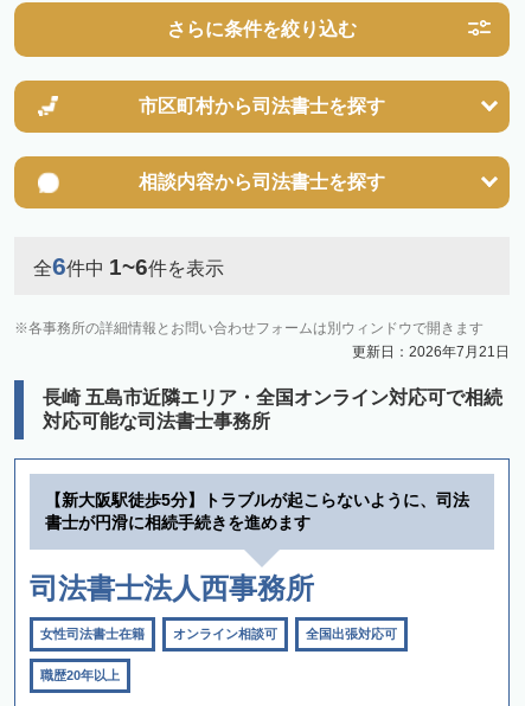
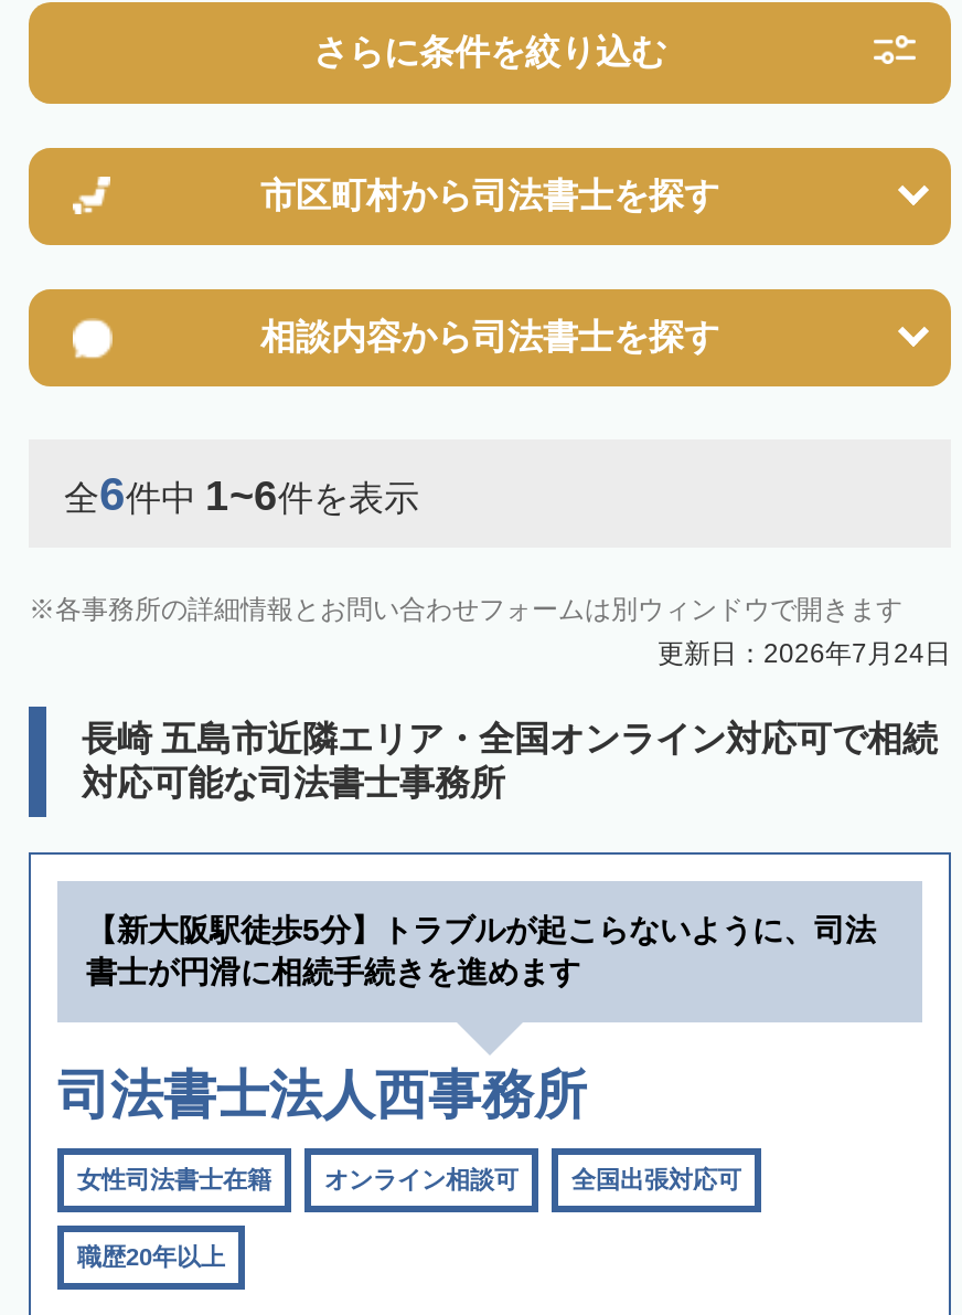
[352,344,510,360] 更新日：2026年7月21日 -> [658,639,951,670] 更新日：2026年7月24日

